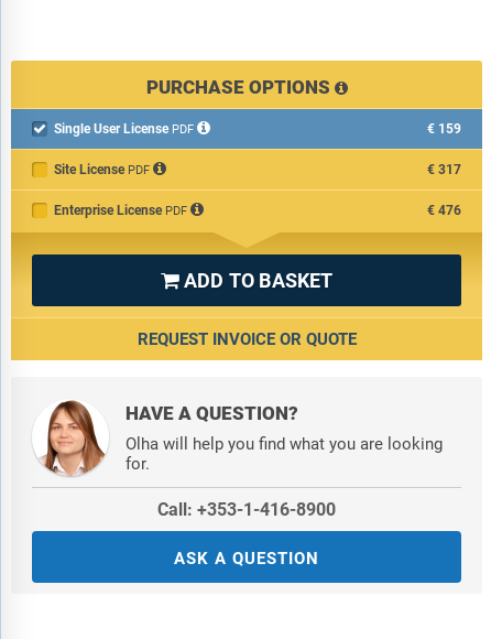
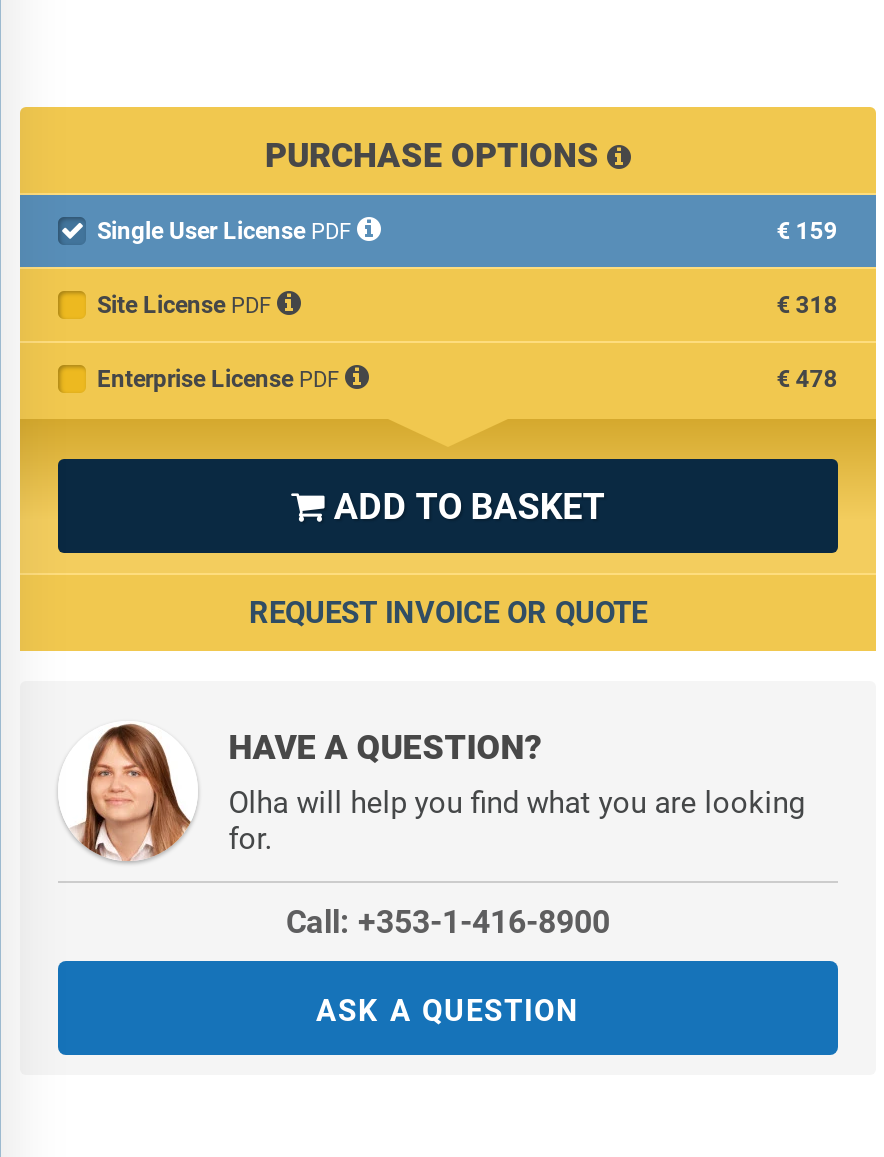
[438,162,461,177] €317 -> [796,290,838,318] €318
[438,202,461,218] €476 -> [796,364,838,392] €478

